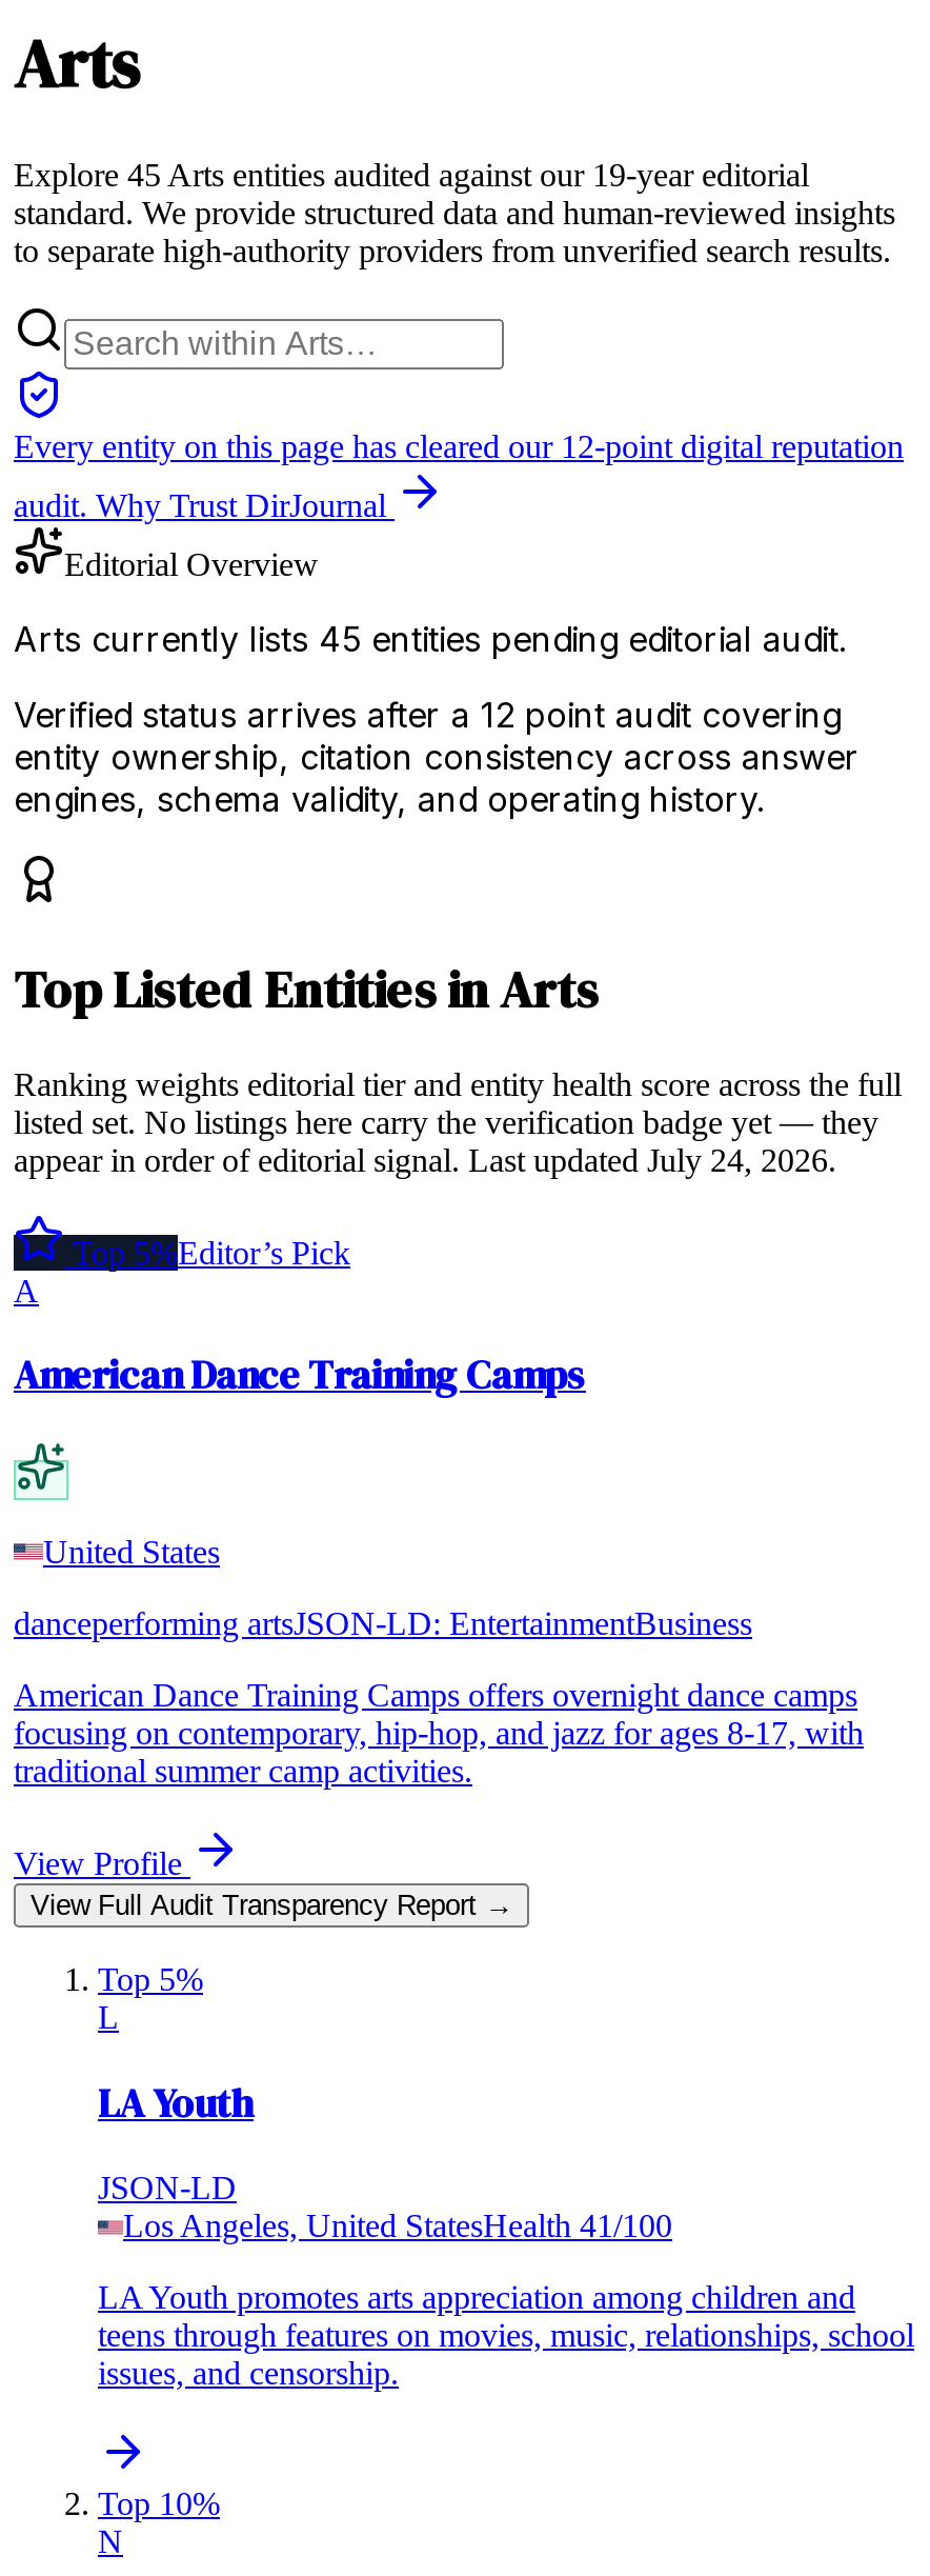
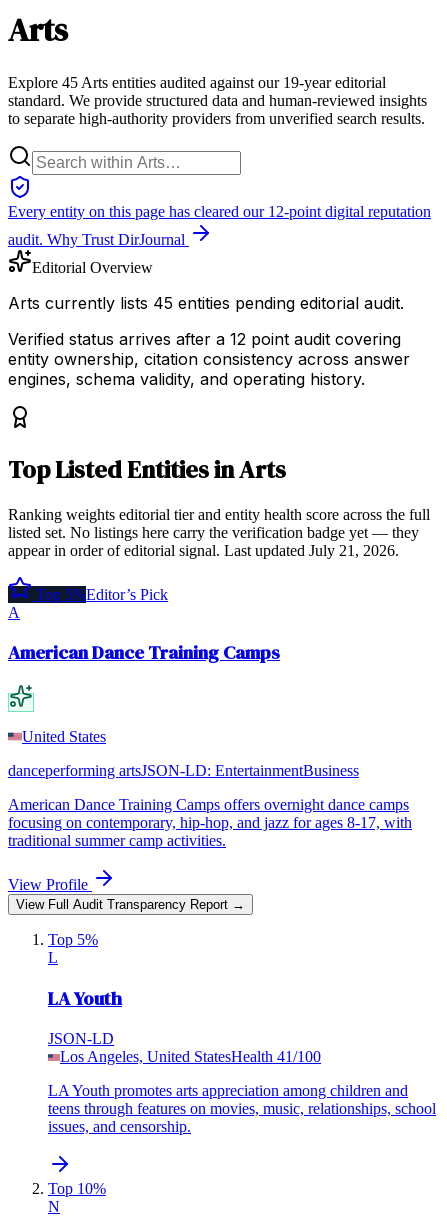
[14,1142,836,1177] appear in order of editorial signal. Last updated July 24, 2026. -> [8,542,399,559] appear in order of editorial signal. Last updated July 21, 2026.

